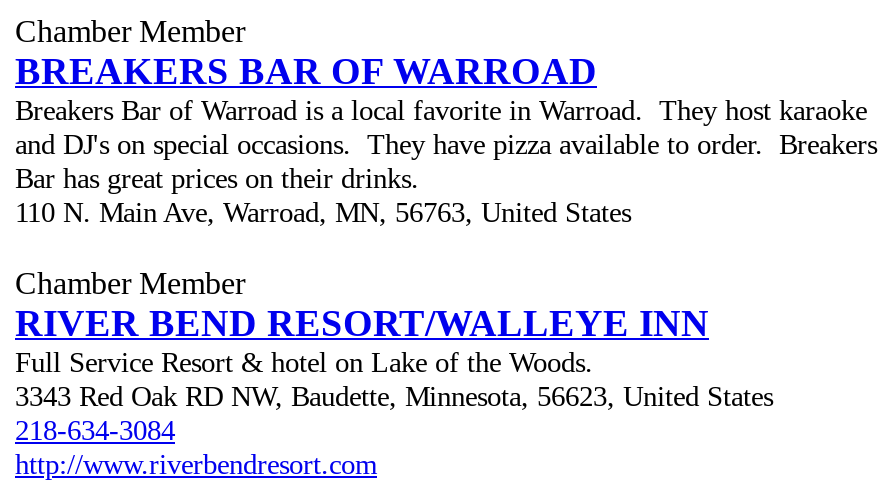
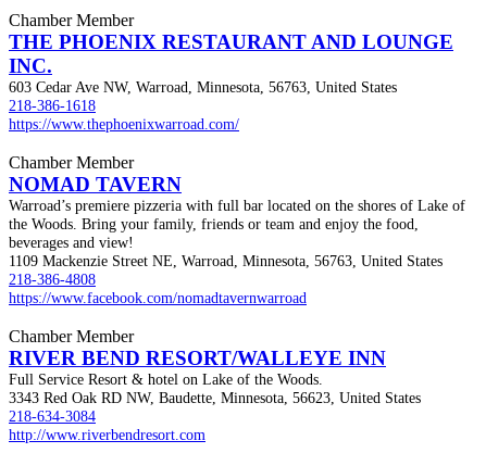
[15,49,877,227] BREAKERS BAR OF WARROAD | Breakers Bar of Warroad is a local favorite in Warroad. They host karaoke | and DJ's on special occasions. They have pizza available to order. Breakers | Bar has great prices on their drinks. | 110 N. Main Ave, Warroad, MN, 56763, United States -> [9,30,465,306] THE PHOENIX RESTAURANT AND LOUNGE | INC. | 603 Cedar Ave NW, Warroad, Minnesota, 56763, United States | 218-386-1618 | https://www.thephoenixwarroad.com/ | Chamber Member | NOMAD TAVERN | Warroad’s premiere pizzeria with full bar located on the shores of Lake of | the Woods. Bring your family, friends or team and enjoy the food, | beverages and view! | 1109 Mackenzie Street NE, Warroad, Minnesota, 56763, United States | 218-386-4808 | https://www.facebook.com/nomadtavernwarroad

